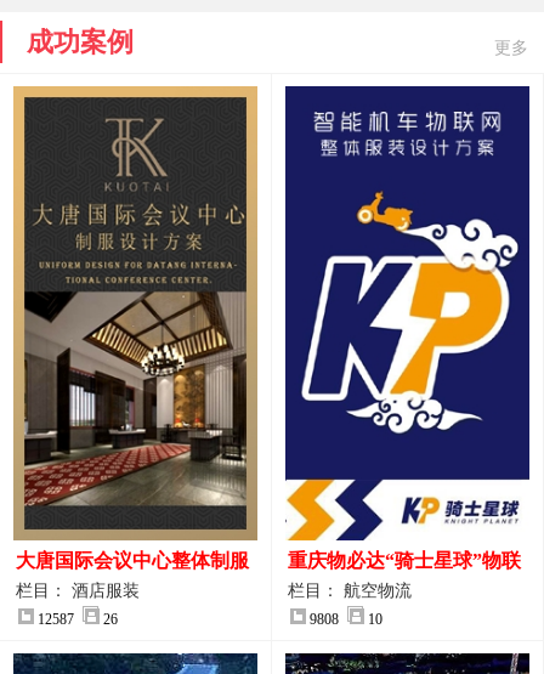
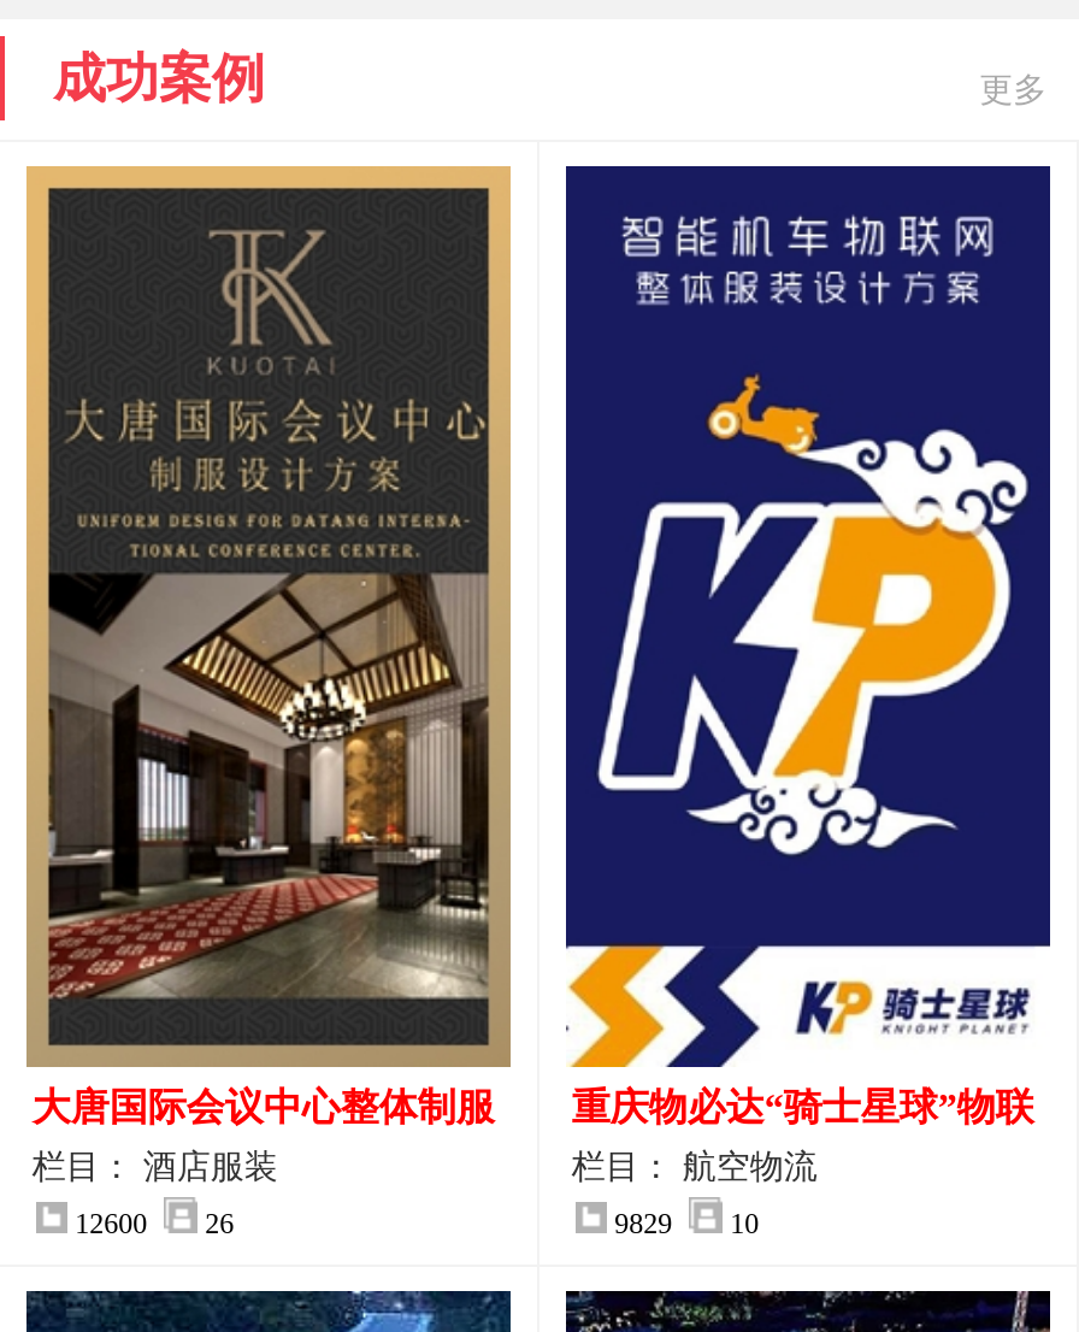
[34,611,118,628] 12587 26 -> [68,1207,234,1241] 12600 26
[306,611,383,628] 9808 10 -> [607,1207,759,1241] 9829 10

